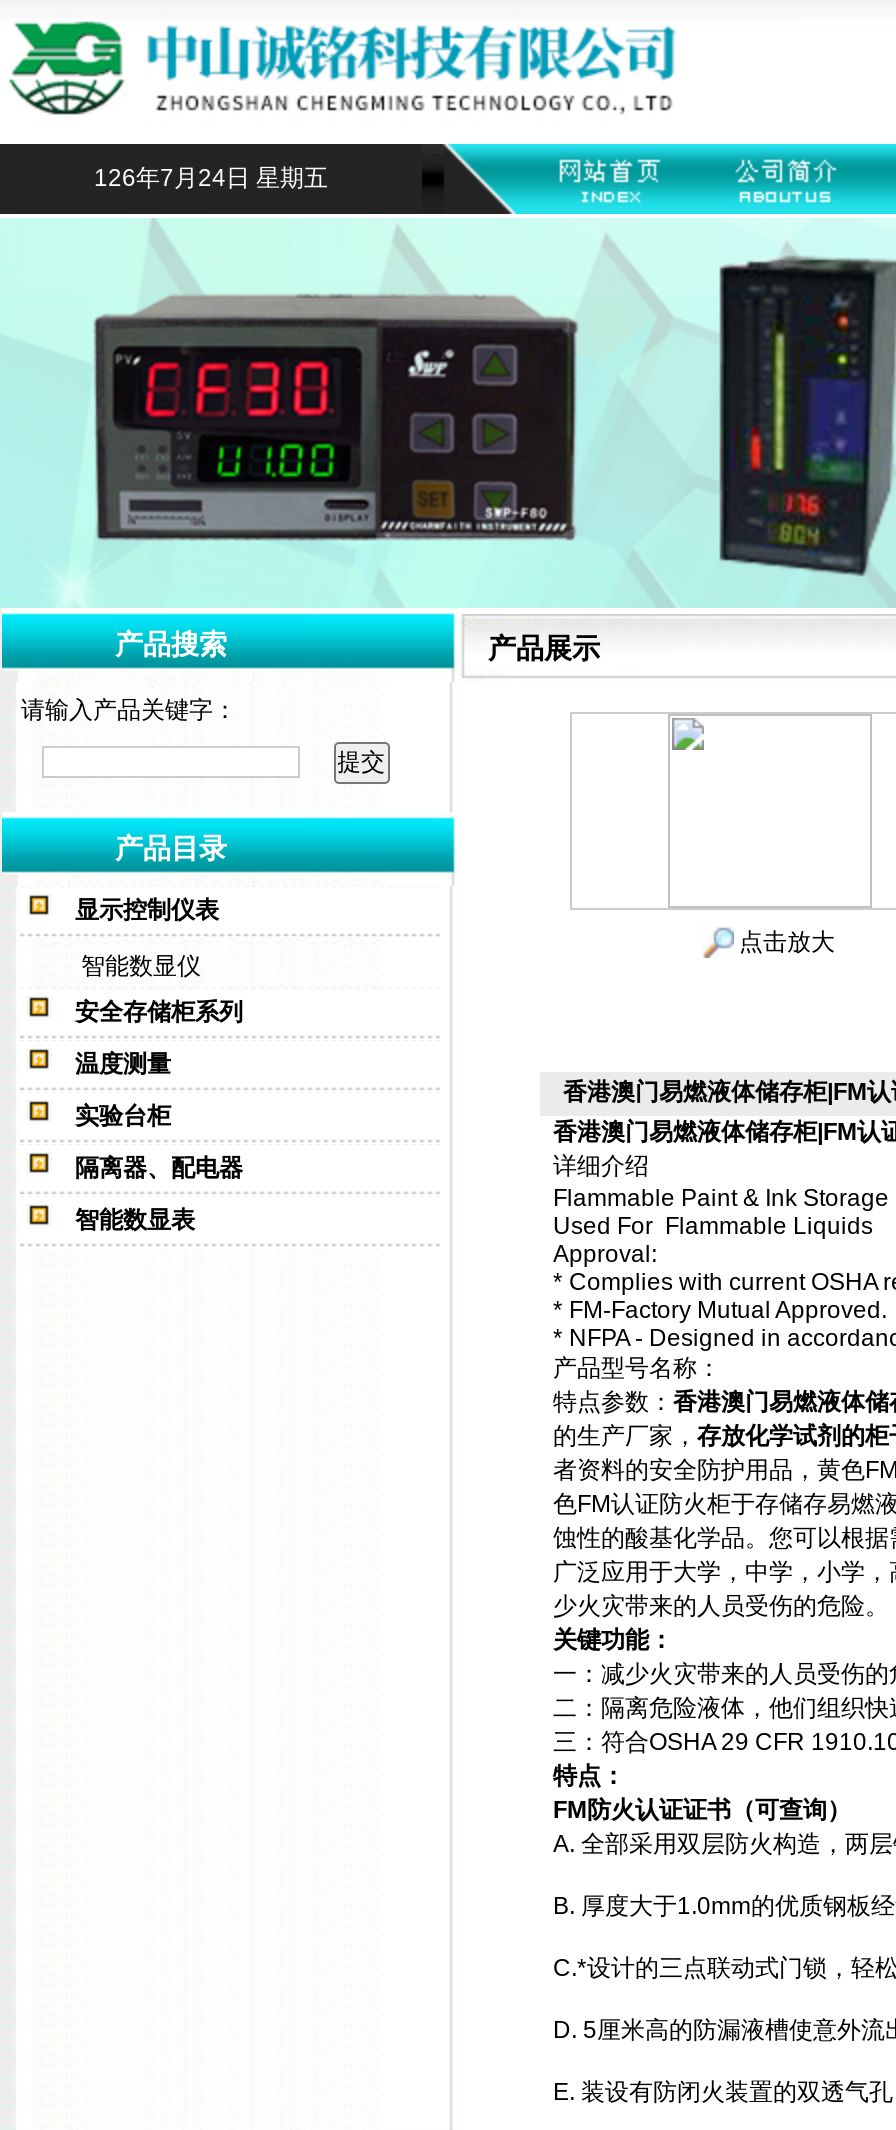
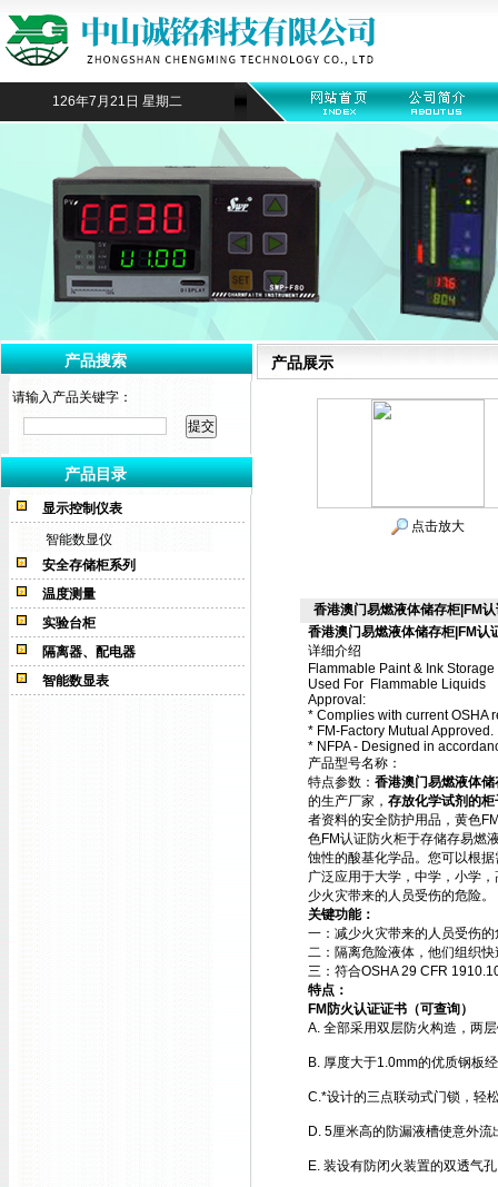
[94,164,328,192] 126年7月24日 星期五 -> [52,93,182,109] 126年7月21日 星期二

